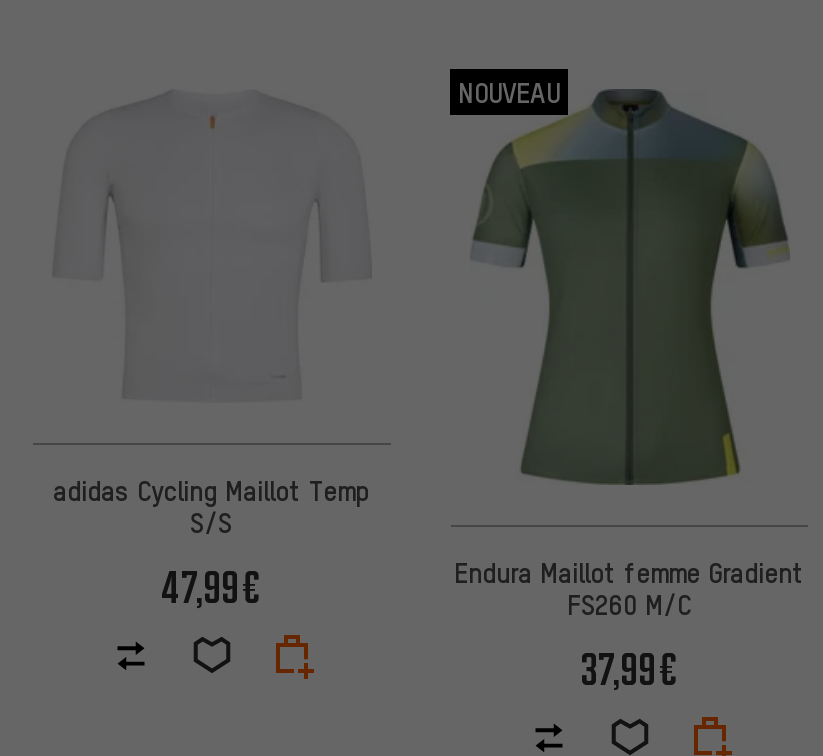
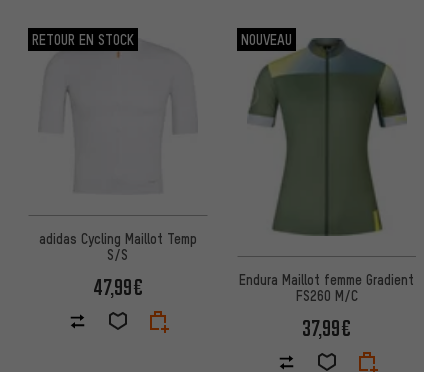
none -> [32,30,134,48] RETOUR EN STOCK

